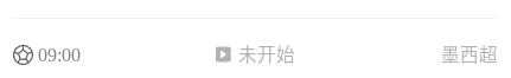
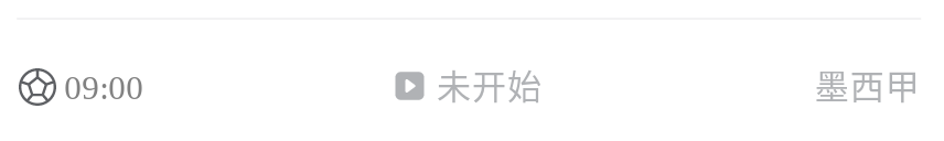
[441,44,498,64] 墨西超 -> [815,67,921,105] 墨西甲

